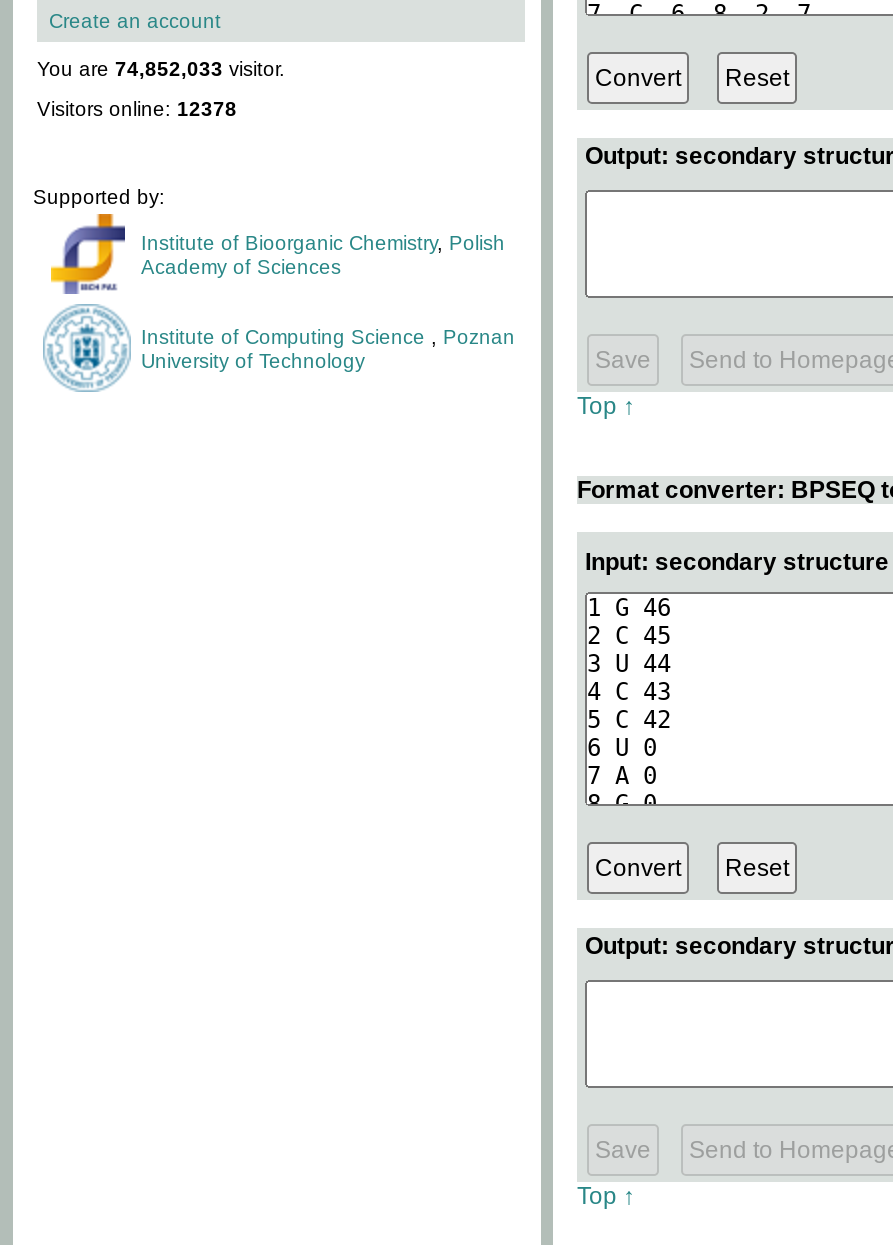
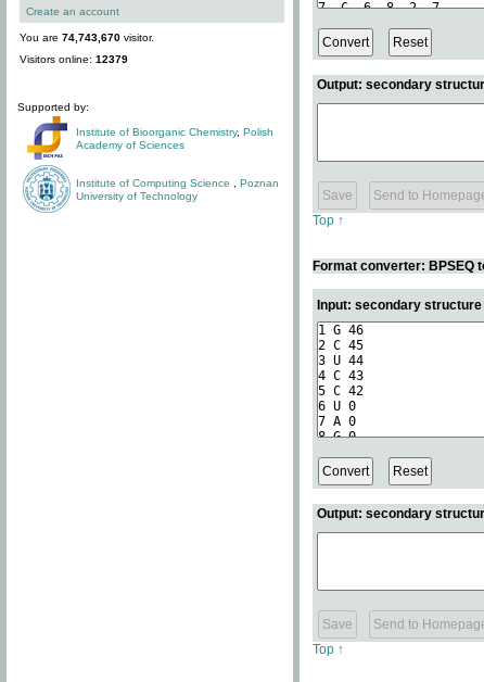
[37,58,285,80] You are 74,852,033 visitor. -> [20,31,154,43] You are 74,743,670 visitor.
[37,98,237,120] Visitors online: 12378 -> [20,53,128,65] Visitors online: 12379

